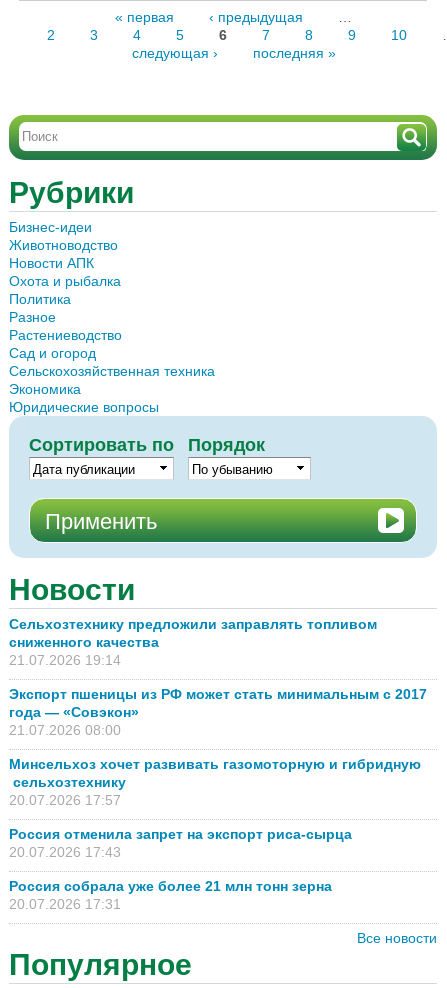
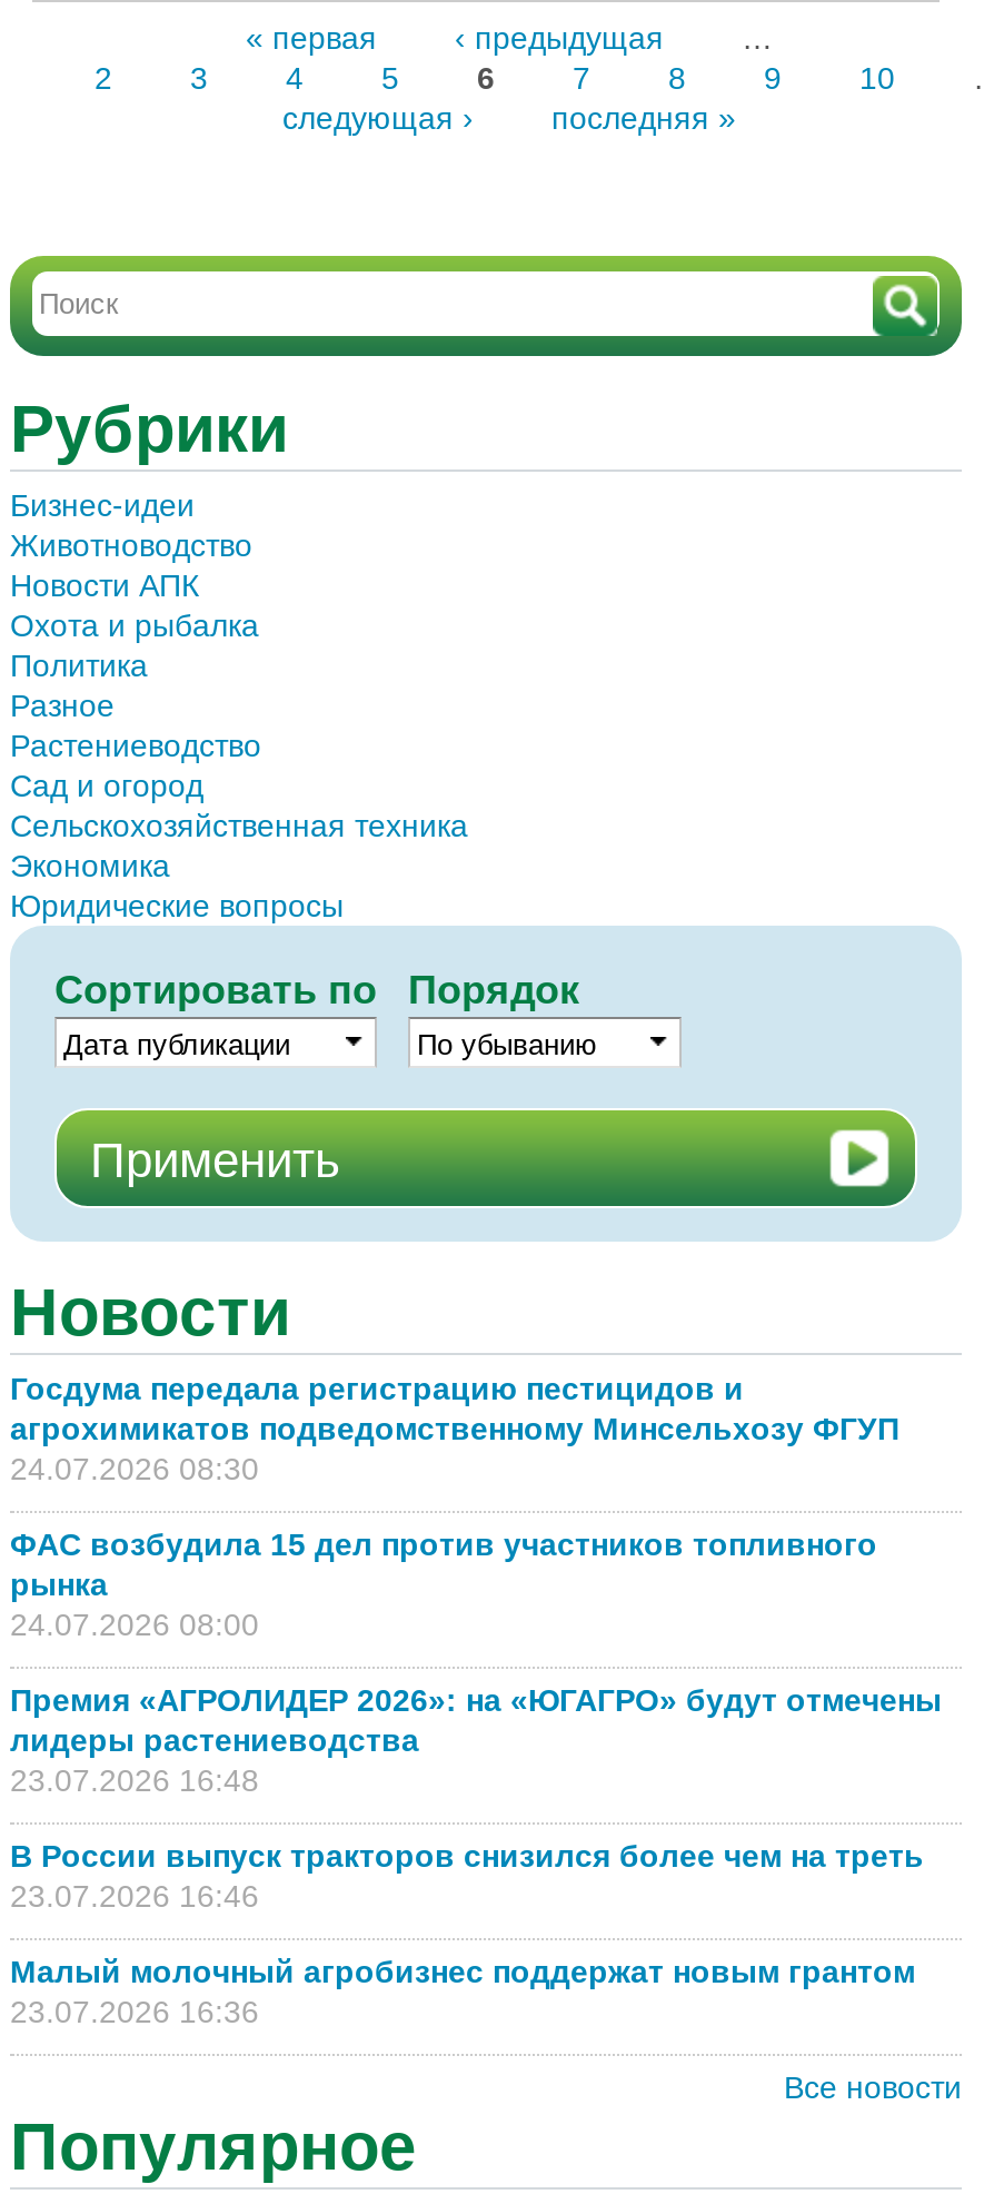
[9,616,377,668] Сельхозтехнику предложили заправлять топливом | сниженного качества | 21.07.2026 19:14 -> [10,1370,899,1486] Госдума передала регистрацию пестицидов и | агрохимикатов подведомственному Минсельхозу ФГУП | 24.07.2026 08:30
[9,686,427,738] Экспорт пшеницы из РФ может стать минимальным с 2017 | года — «Совэкон» | 21.07.2026 08:00 -> [10,1526,877,1642] ФАС возбудила 15 дел против участников топливного | рынка | 24.07.2026 08:00
[9,756,421,808] Минсельхоз хочет развивать газомоторную и гибридную | сельхозтехнику | 20.07.2026 17:57 -> [10,1682,942,1798] Премия «АГРОЛИДЕР 2026»: на «ЮГАГРО» будут отмечены | лидеры растениеводства | 23.07.2026 16:48
[9,826,356,860] Россия отменила запрет на экспорт риса-сырца | 20.07.2026 17:43 -> [10,1838,933,1913] В России выпуск тракторов снизился более чем на треть | 23.07.2026 16:46
[9,878,332,912] Россия собрала уже более 21 млн тонн зерна | 20.07.2026 17:31 -> [10,1953,924,2029] Малый молочный агробизнес поддержат новым грантом | 23.07.2026 16:36

